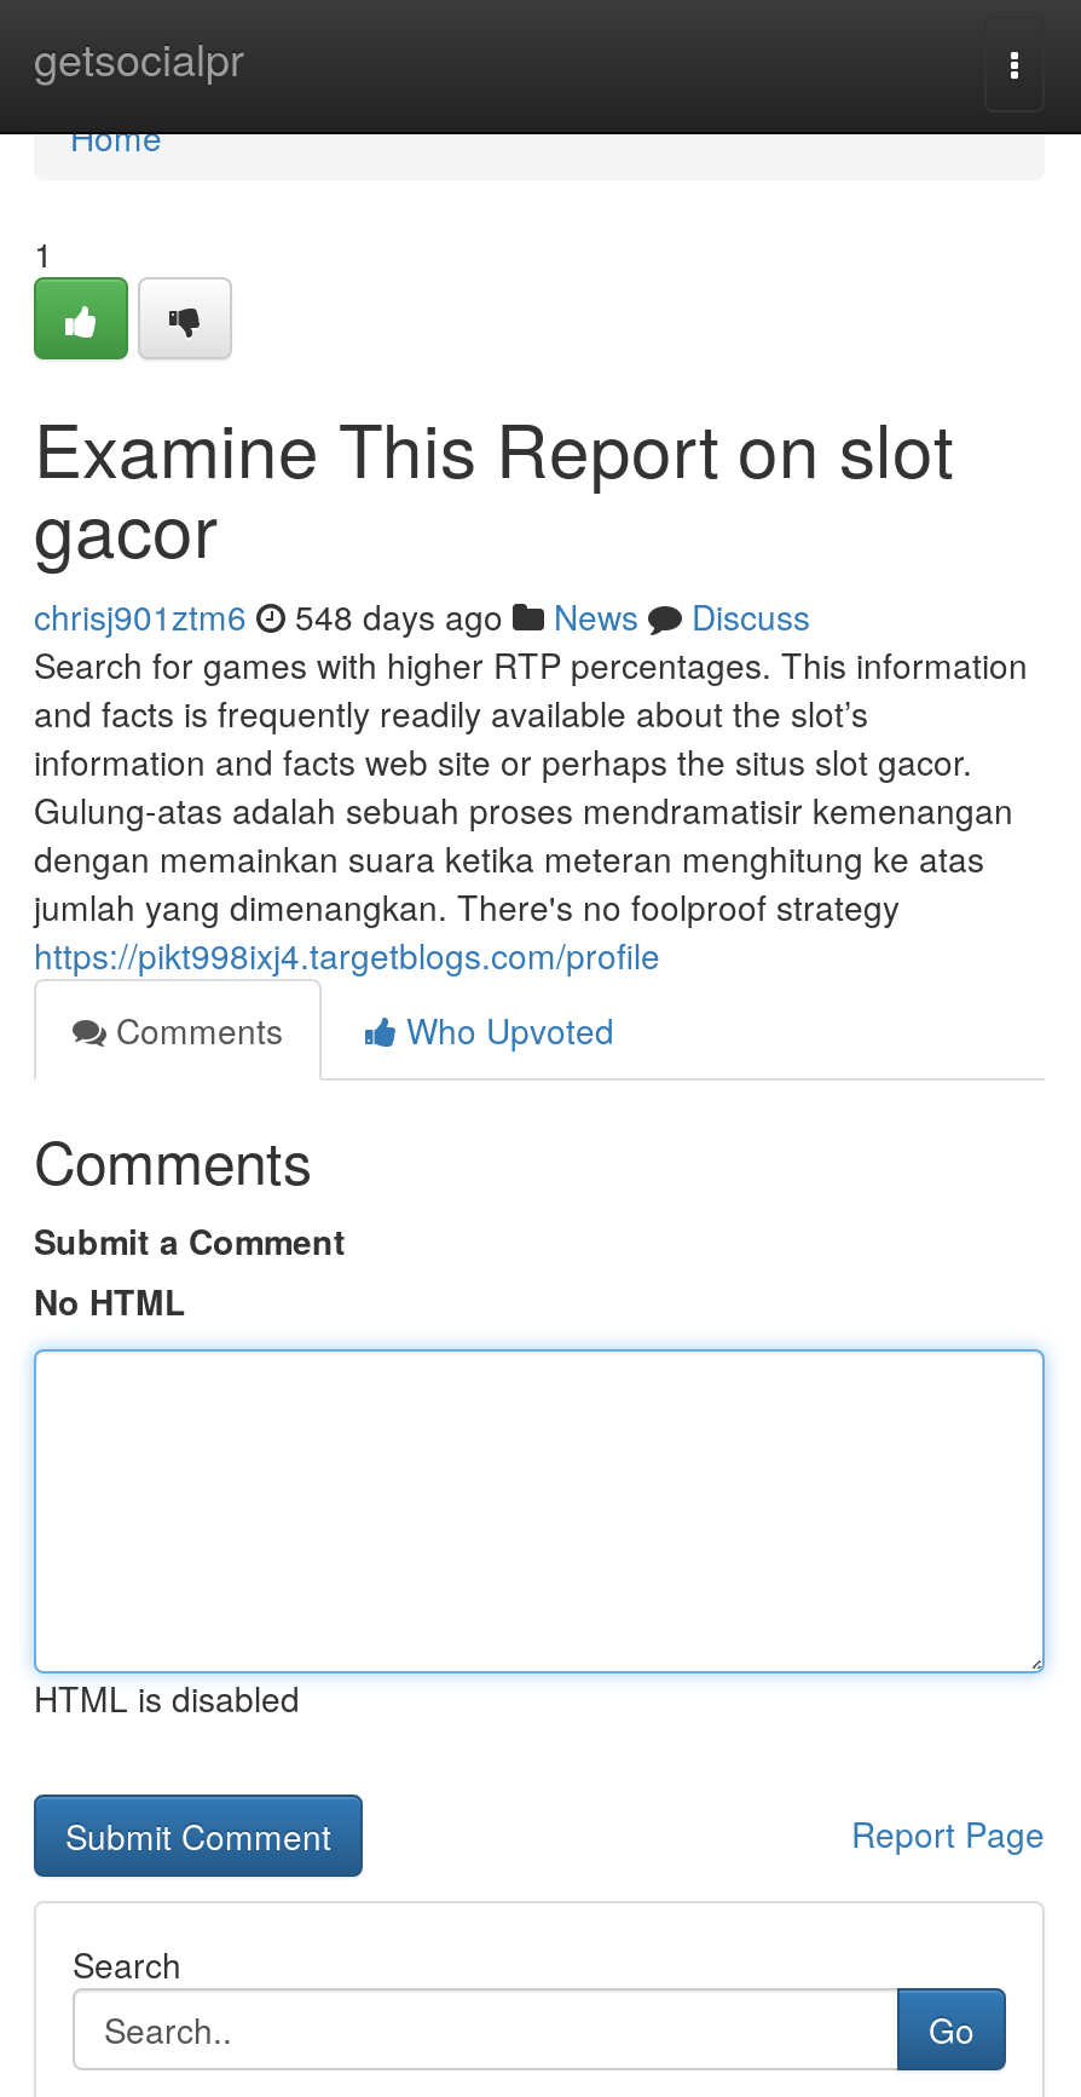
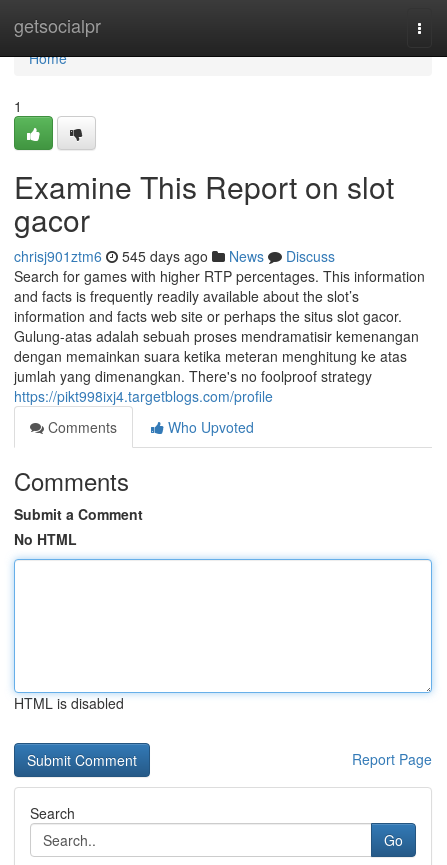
[34,592,810,640] chrisj901ztm6 548 days ago News Discuss -> [14,246,335,266] chrisj901ztm6 545 days ago News Discuss

